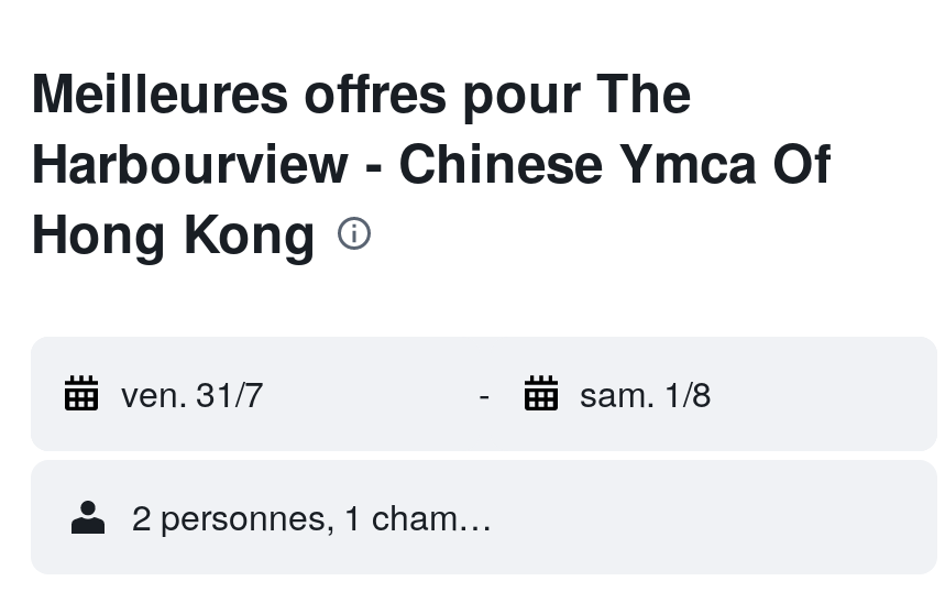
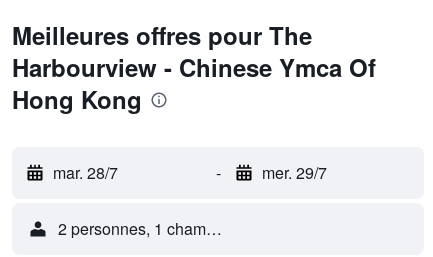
[121,368,264,418] ven. 31/7 -> [53,161,118,184] mar. 28/7
[580,368,712,418] sam. 1/8 -> [261,161,326,184] mer. 29/7

